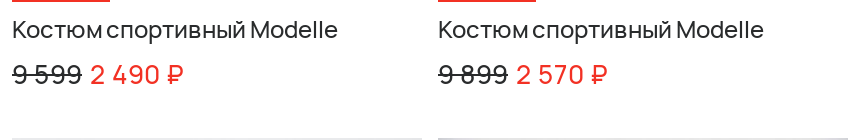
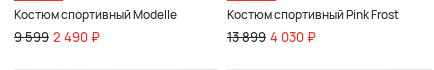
[438,12,764,92] Костюм спортивный Modelle | 9 899 2 570 ₽ -> [227,6,399,46] Костюм спортивный Pink Frost | 13 899 4 030 ₽

